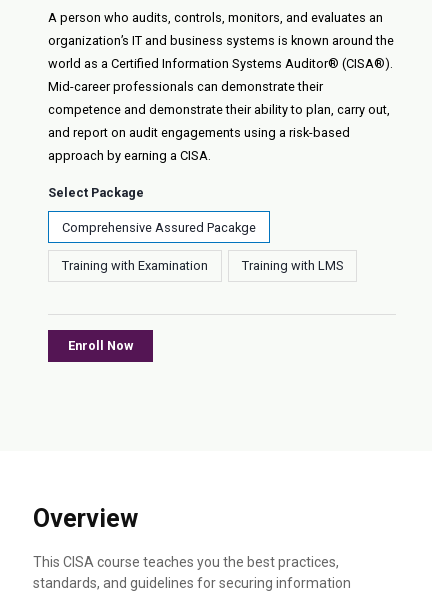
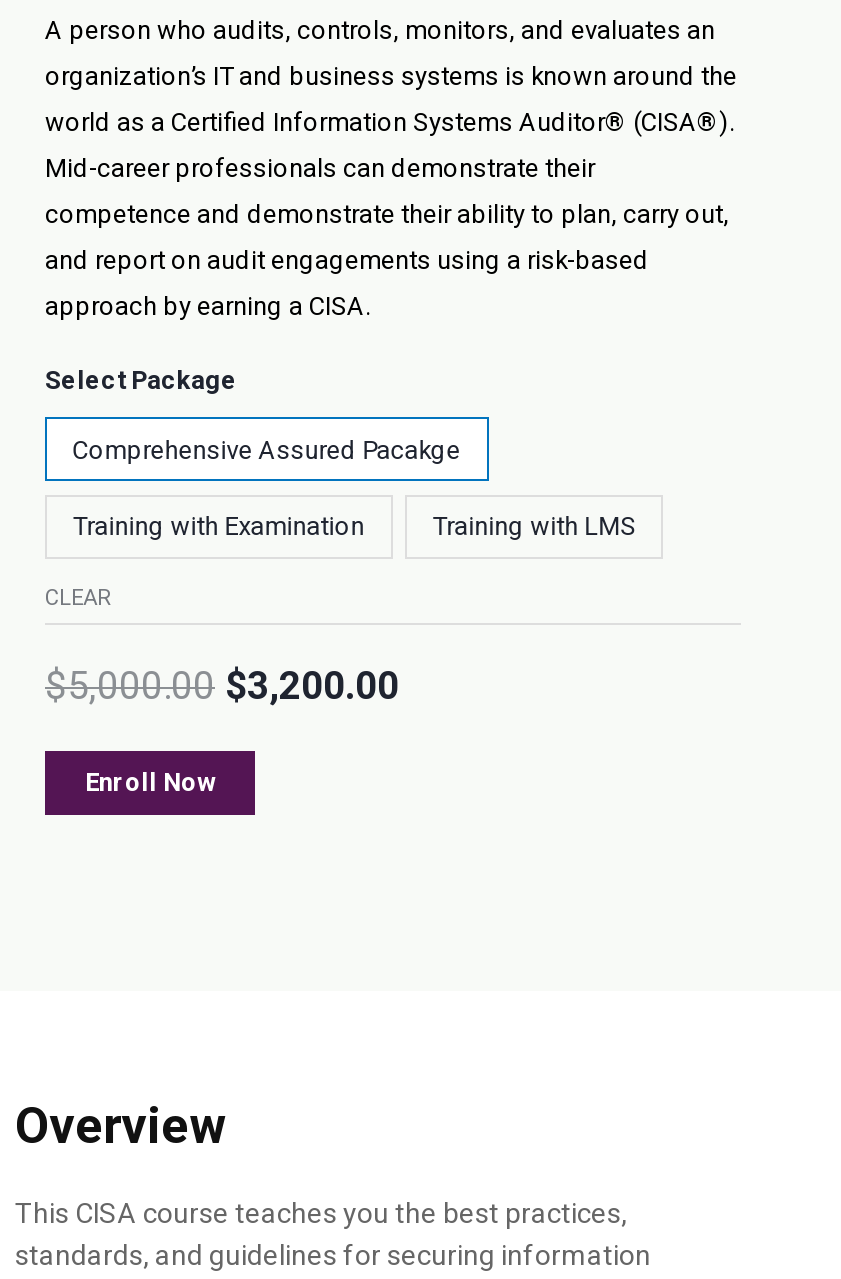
none -> [45,586,215,708] CLEAR | $5,000.00
none -> [225,662,399,708] $3,200.00

